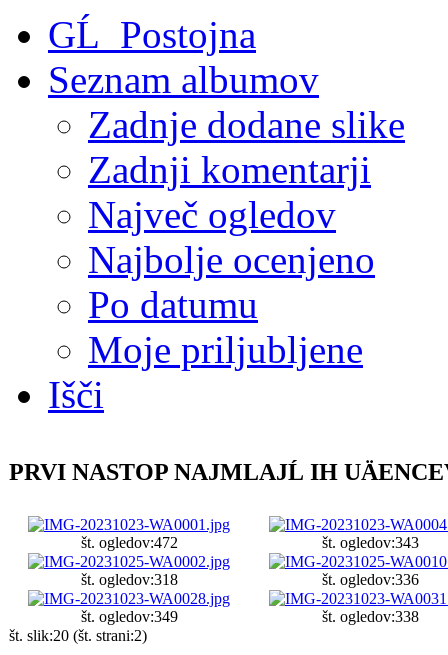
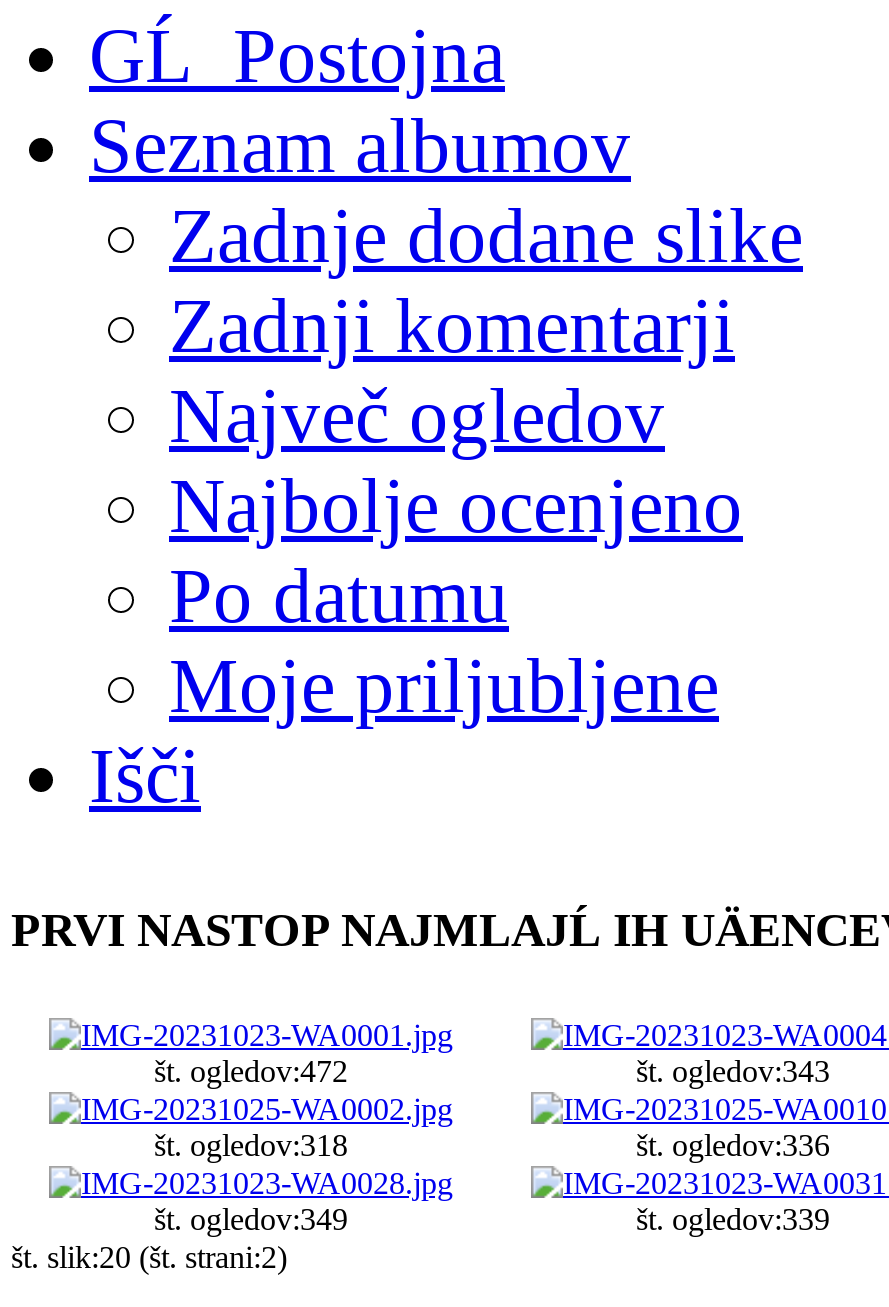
[321,608,418,625] št. ogledov:338 -> [636,1201,830,1235] št. ogledov:339

